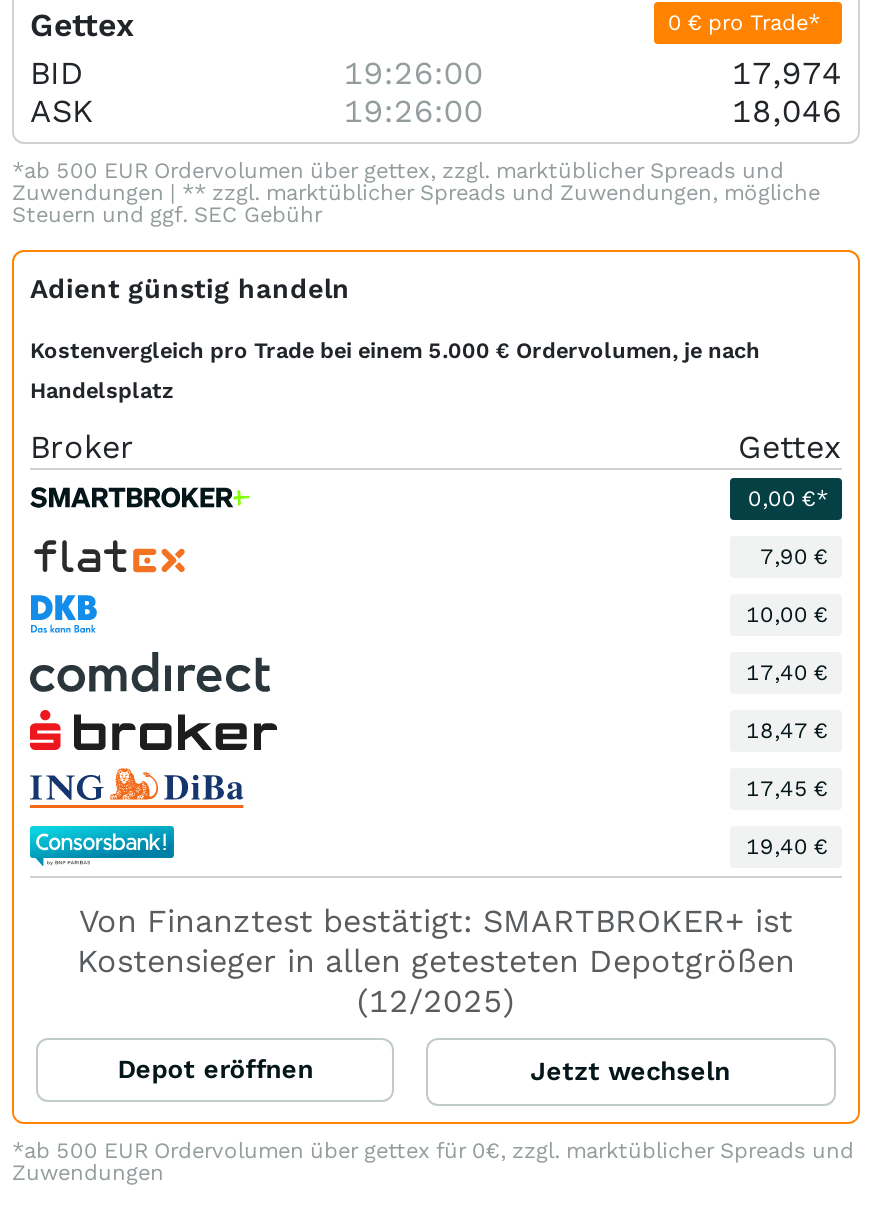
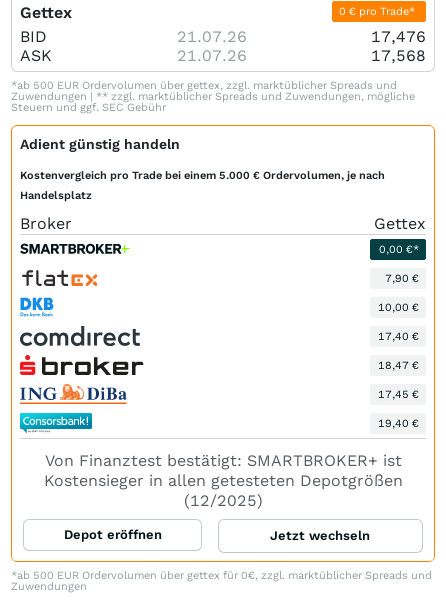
[344,54,484,92] 19:26:00 -> [177,27,247,46] 21.07.26
[732,54,842,92] 17,974 -> [371,27,426,46] 17,476
[344,93,484,131] 19:26:00 -> [177,46,247,65] 21.07.26
[732,93,842,131] 18,046 -> [371,46,426,65] 17,568

